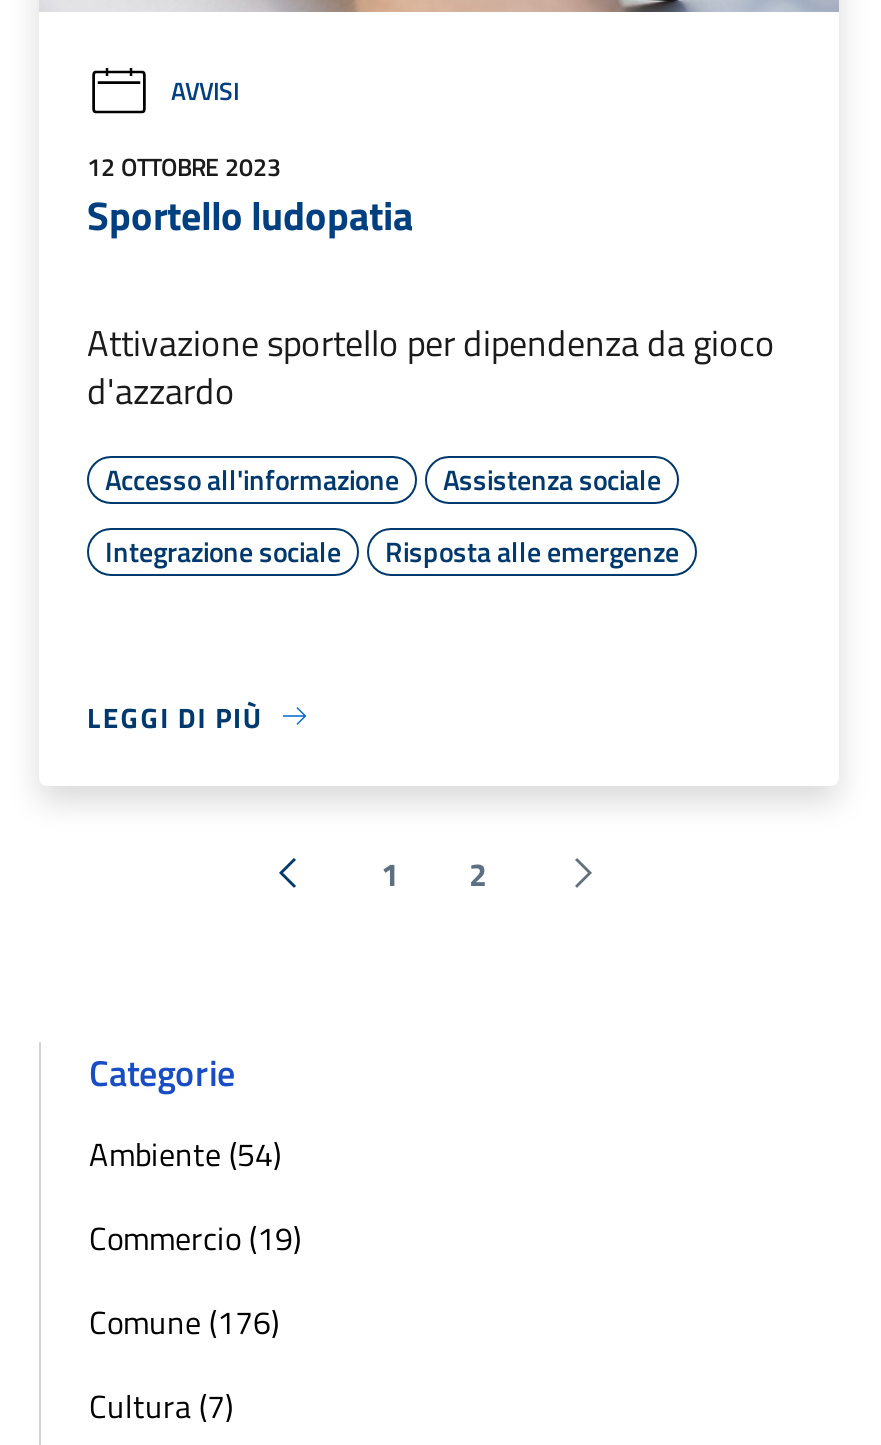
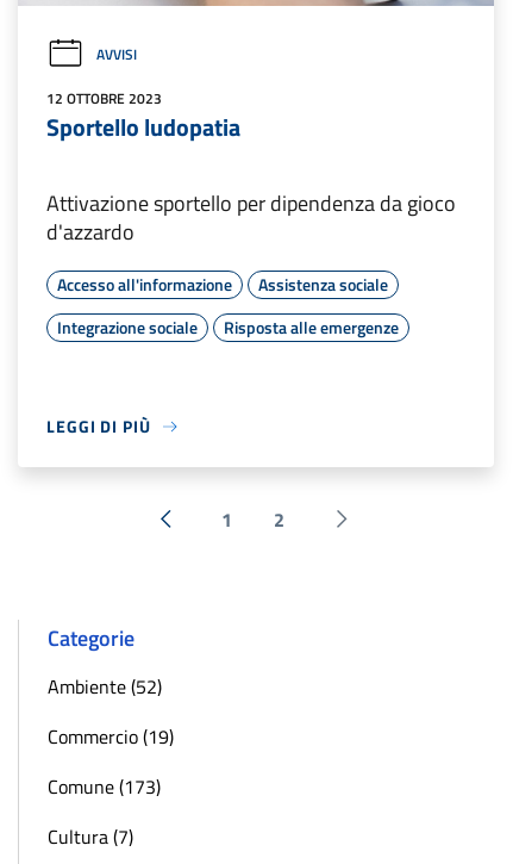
[89,1129,281,1177] Ambiente (54) -> [48,673,162,701] Ambiente (52)
[89,1297,279,1345] Comune (176) -> [48,773,161,801] Comune (173)

